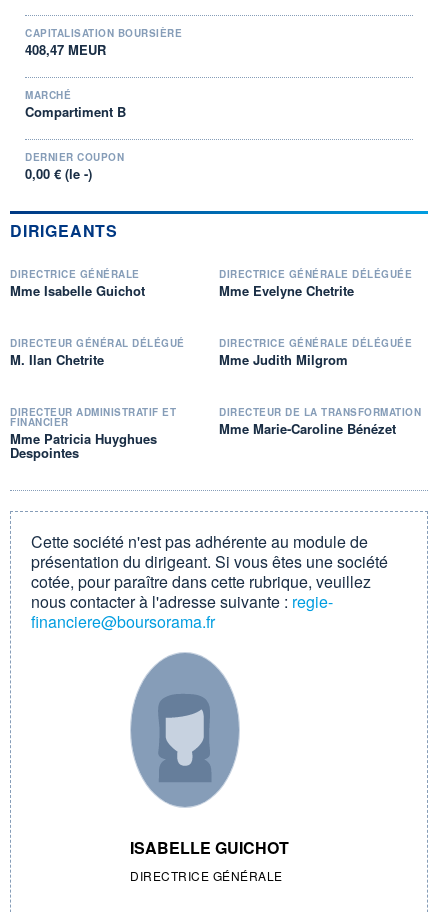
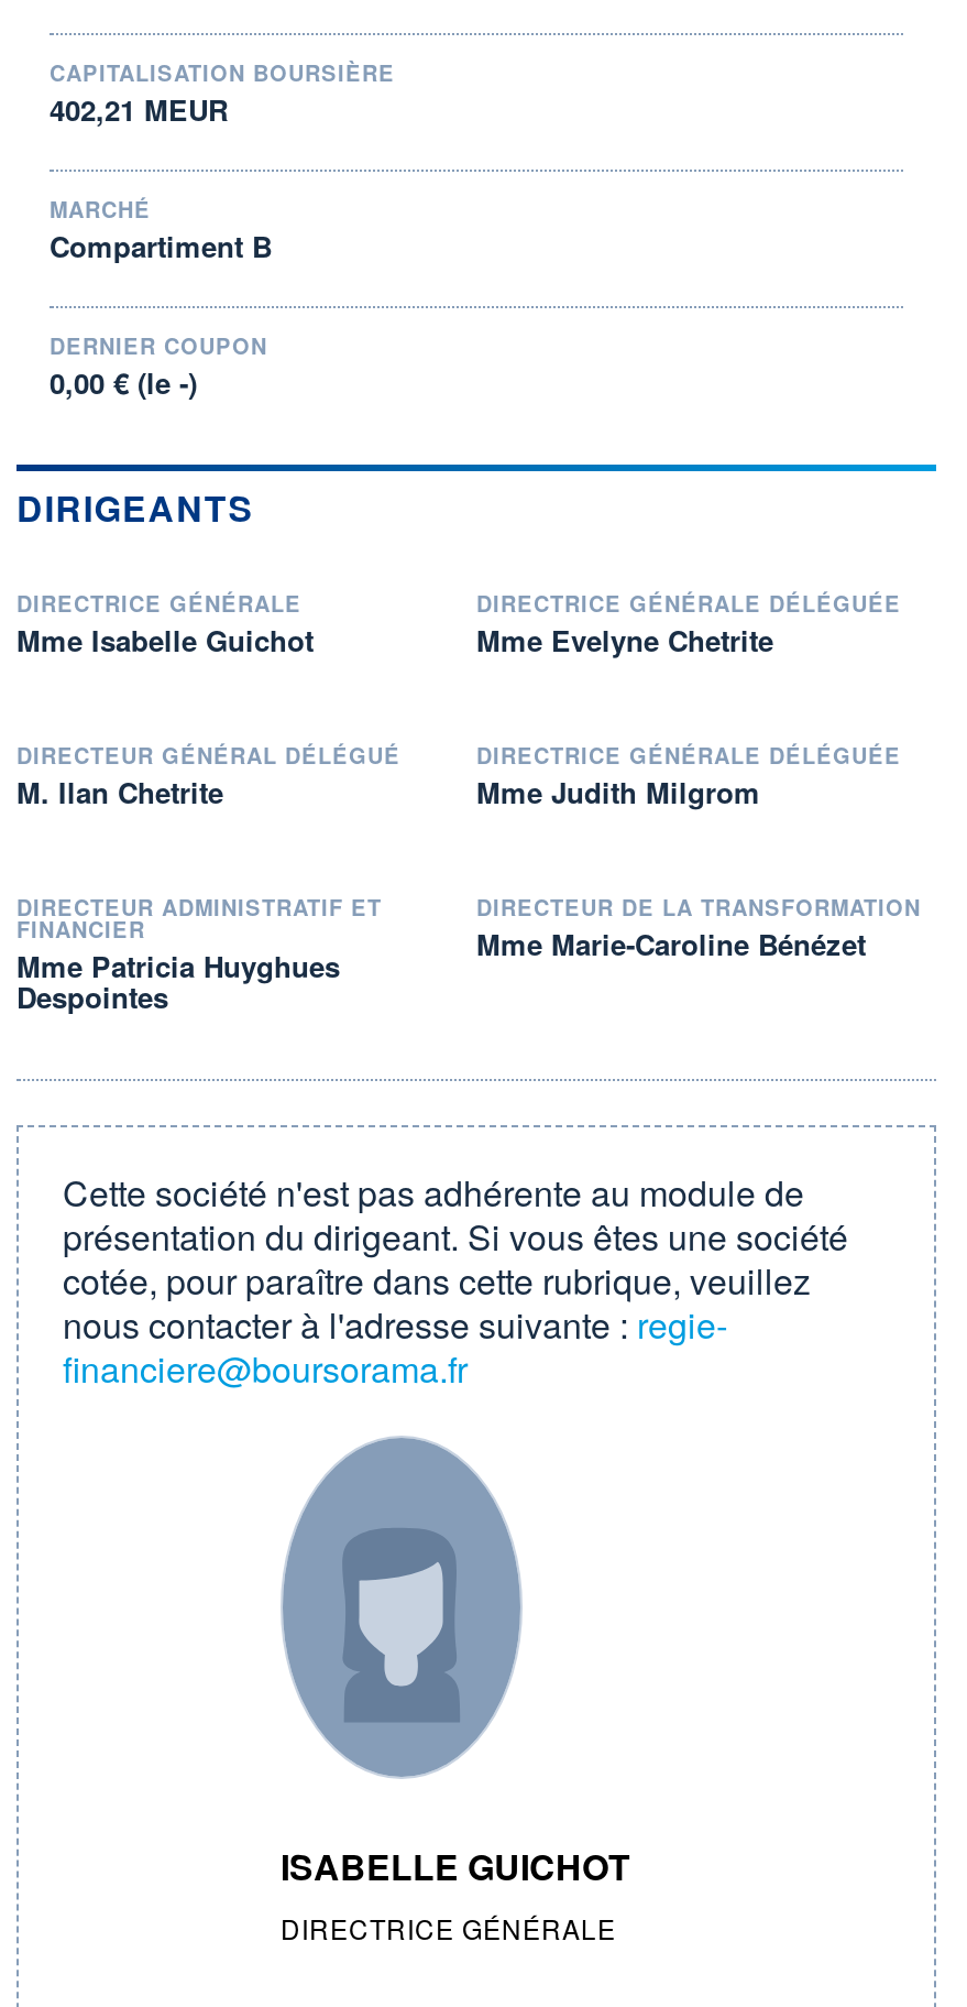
[25,40,106,59] 408,47 MEUR -> [50,88,228,130] 402,21 MEUR

